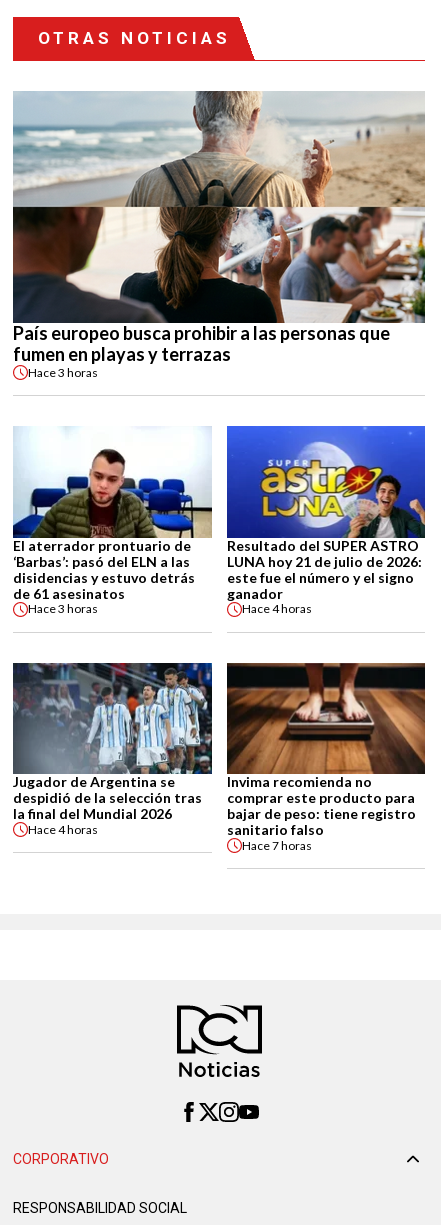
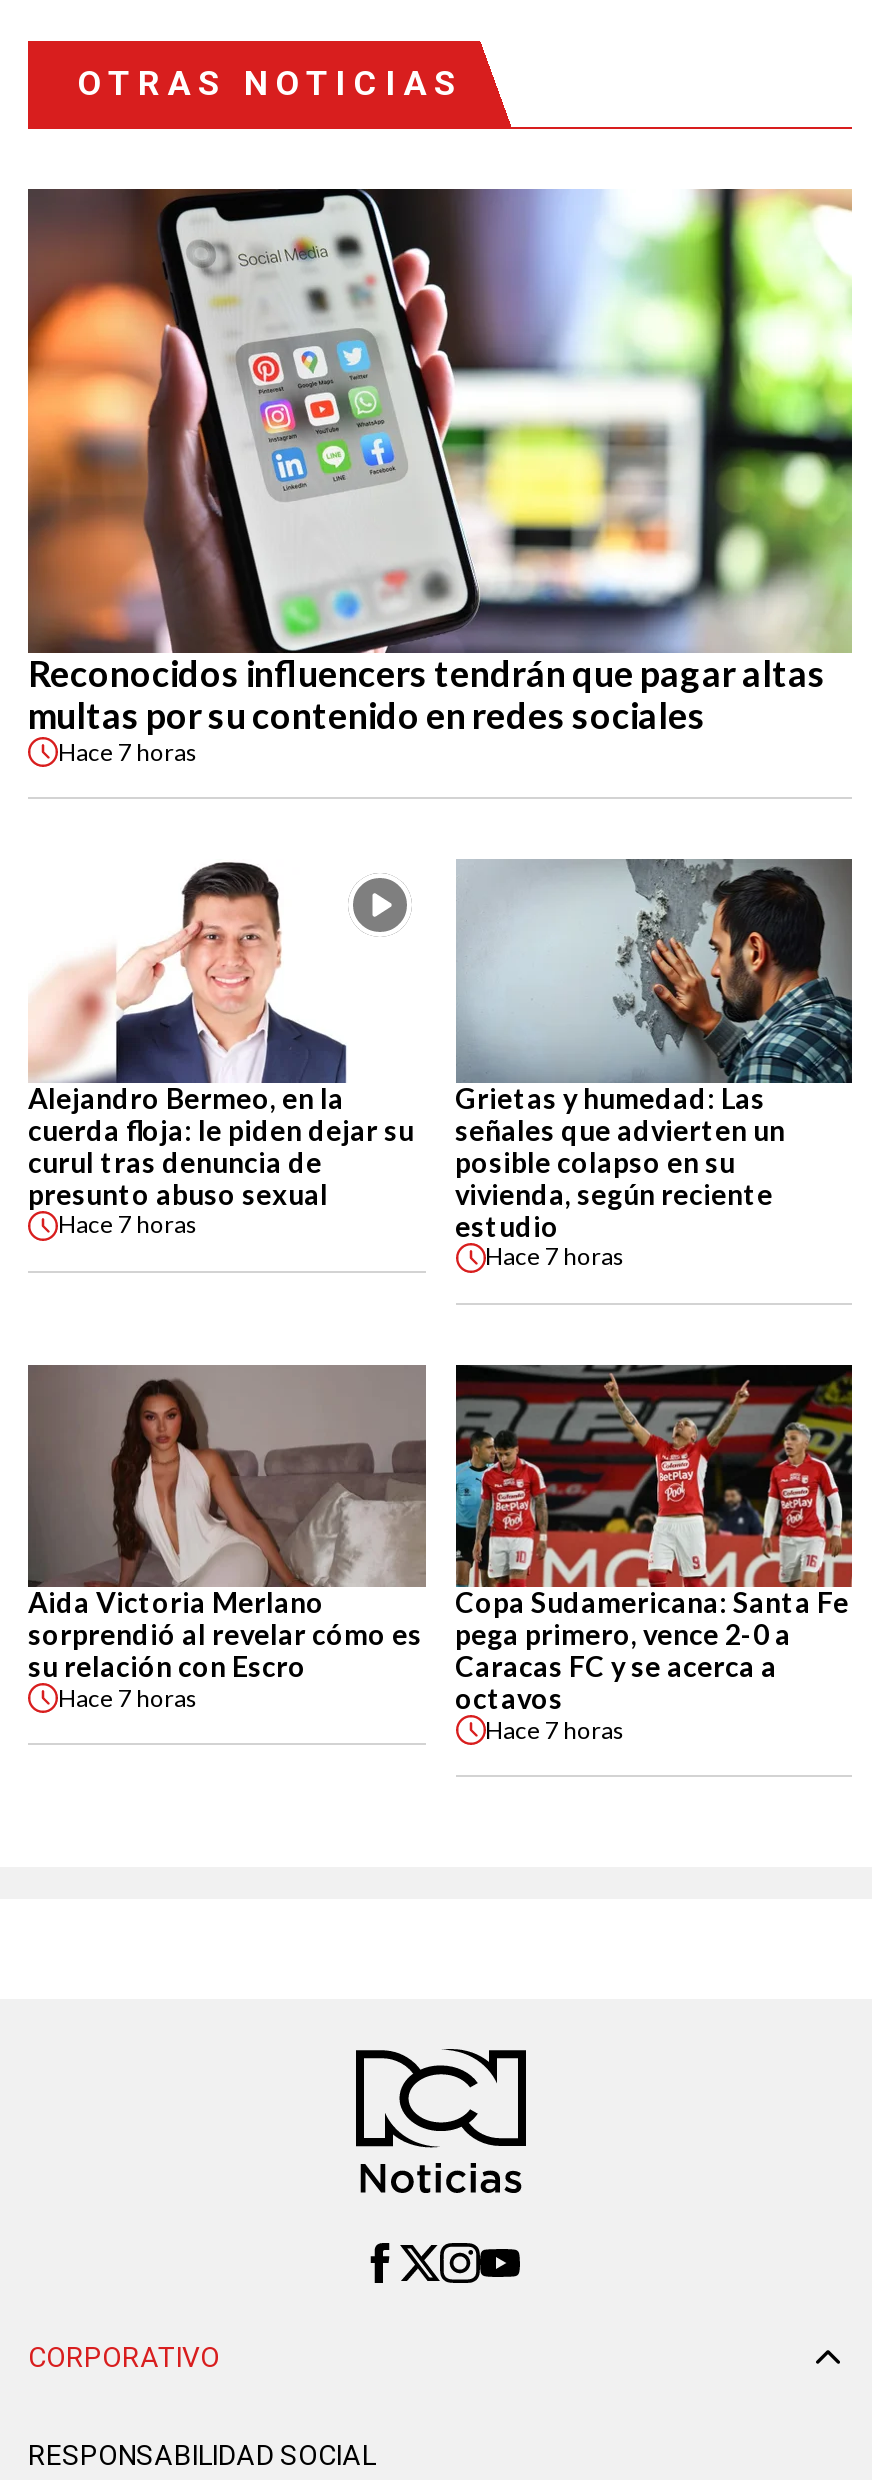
[12,91,426,379] [image] | País europeo busca prohibir a las personas que | fumen en playas y terrazas | Hace 3 horas -> [26,187,852,766] [image] | Reconocidos influencers tendrán que pagar altas | multas por su contenido en redes sociales | Hace 7 horas
[13,426,213,616] [image] | El aterrador prontuario de | ‘Barbas’: pasó del ELN a las | disidencias y estuvo detrás | de 61 asesinatos | Hace 3 horas -> [28,861,426,1239] [image] | Alejandro Bermeo, en la | cuerda floja: le piden dejar su | curul tras denuncia de | presunto abuso sexual | Hace 7 horas
[226,425,426,616] [image] | Resultado del SUPER ASTRO | LUNA hoy 21 de julio de 2026: | este fue el número y el signo | ganador | Hace 4 horas -> [455,857,854,1271] [image] | Grietas y humedad: Las | señales que advierten un | posible colapso en su | vivienda, según reciente | estudio | Hace 7 horas
[13,662,213,837] [image] | Jugador de Argentina se | despidió de la selección tras | la final del Mundial 2026 | Hace 4 horas -> [28,1363,428,1713] [image] | Aida Victoria Merlano | sorprendió al revelar cómo es | su relación con Escro | Hace 7 horas
[226,662,426,838] [image] | Invima recomienda no | comprar este producto para | bajar de peso: tiene registro | sanitario falso -> [454,1363,854,1716] [image] | Copa Sudamericana: Santa Fe | pega primero, vence 2-0 a | Caracas FC y se acerca a | octavos

